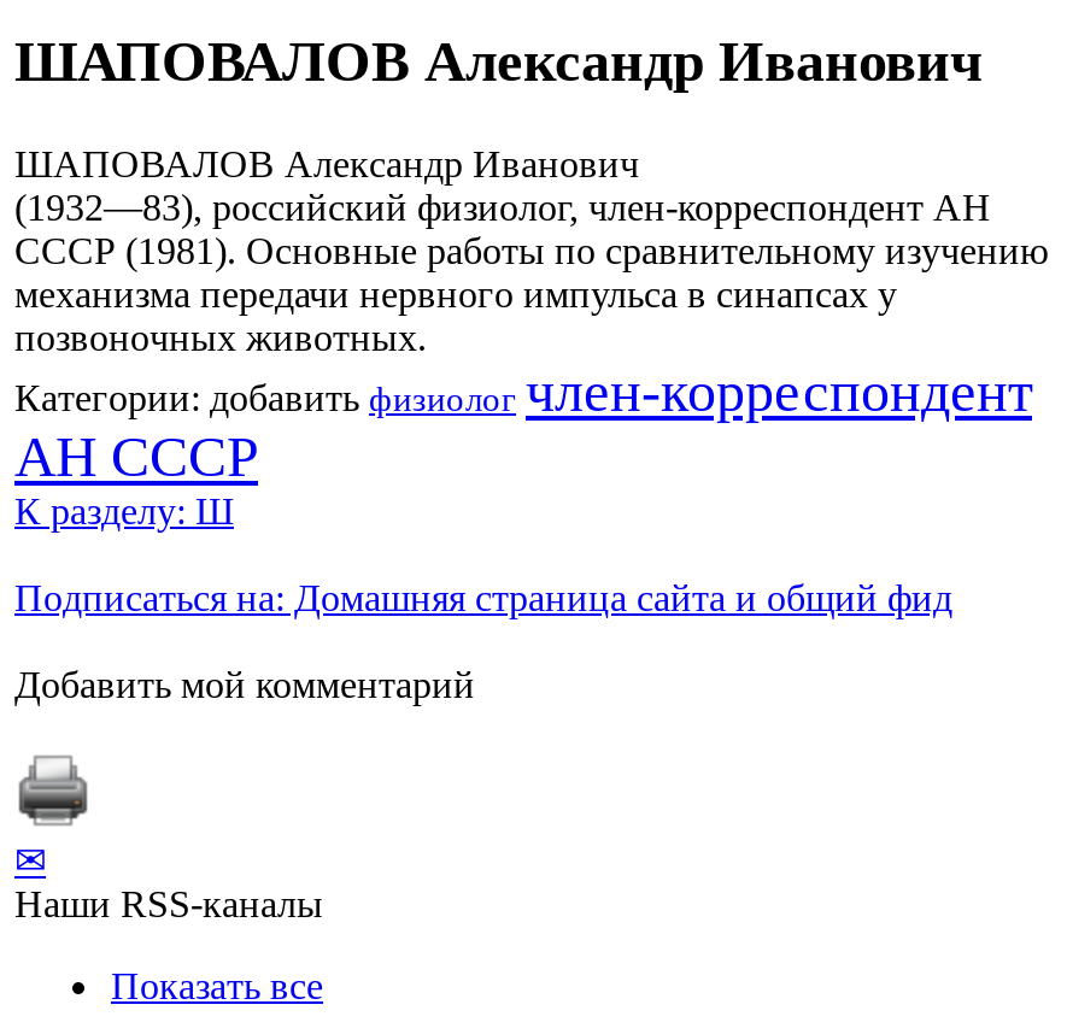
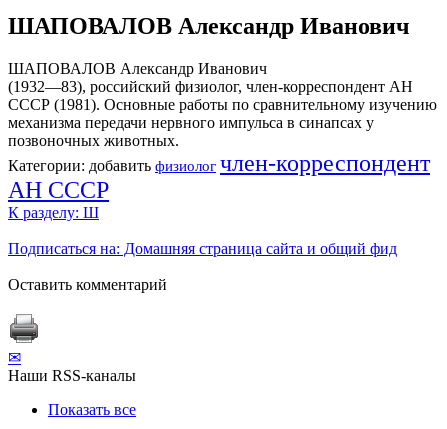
[14,664,475,705] Добавить мой комментарий -> [8,276,167,293] Оставить комментарий

